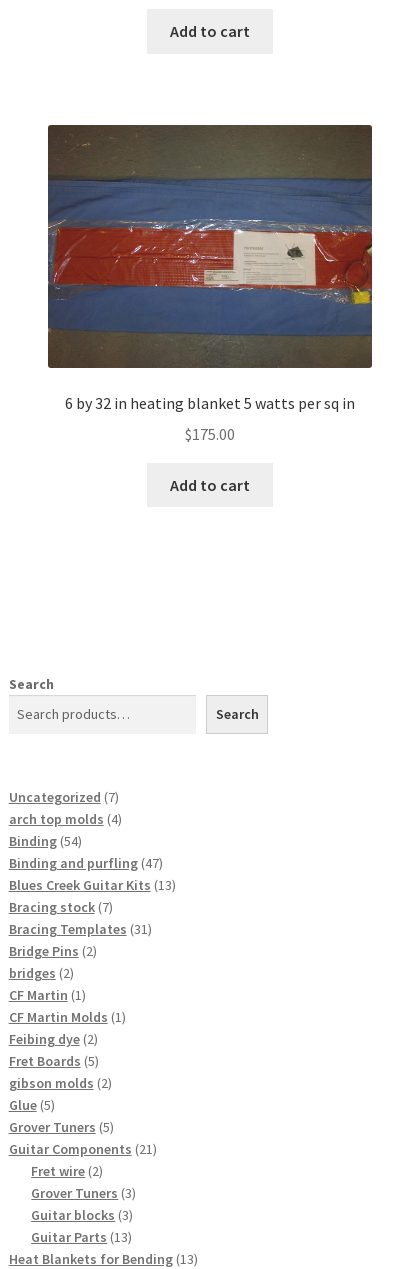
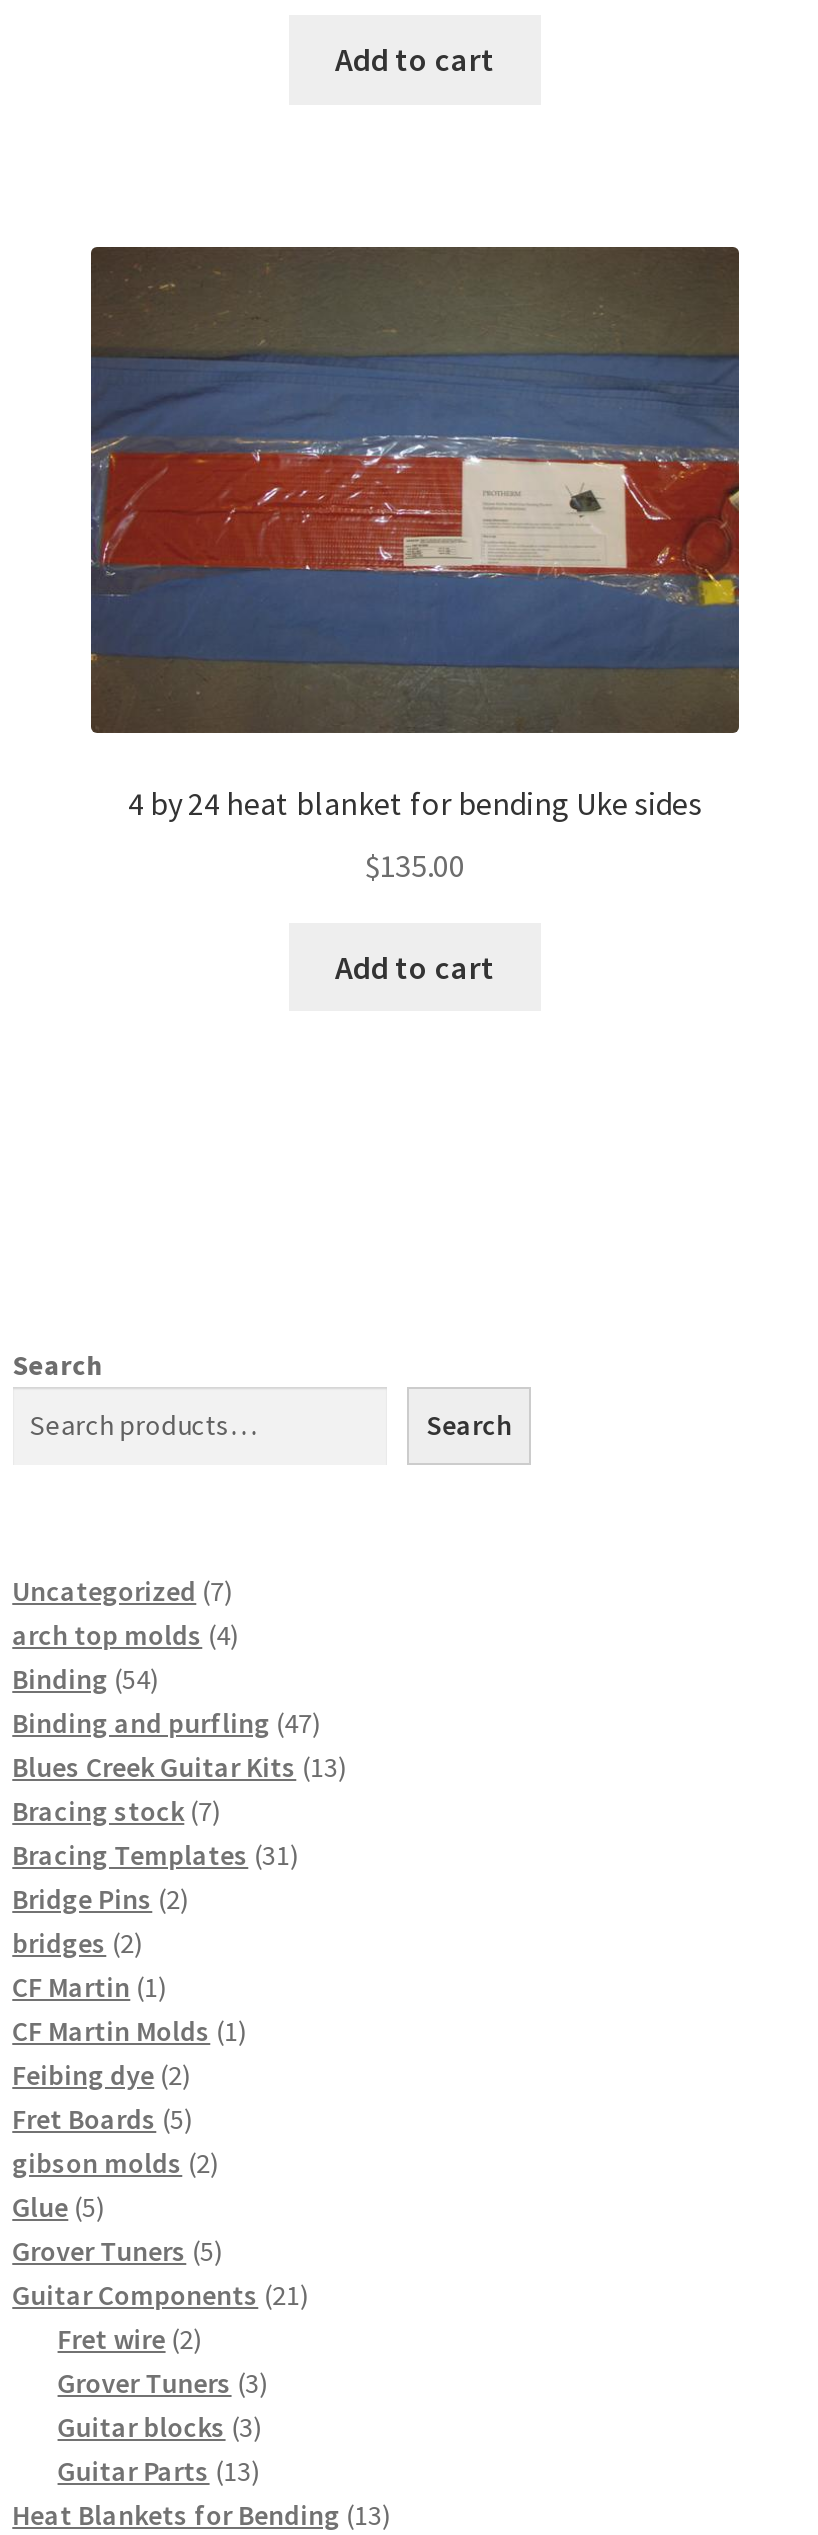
[65,393,355,413] 6 by 32 in heating blanket 5 watts per sq in -> [128,783,702,823] 4 by 24 heat blanket for bending Uke sides
[185,424,235,444] $175.00 -> [365,844,465,884] $135.00

